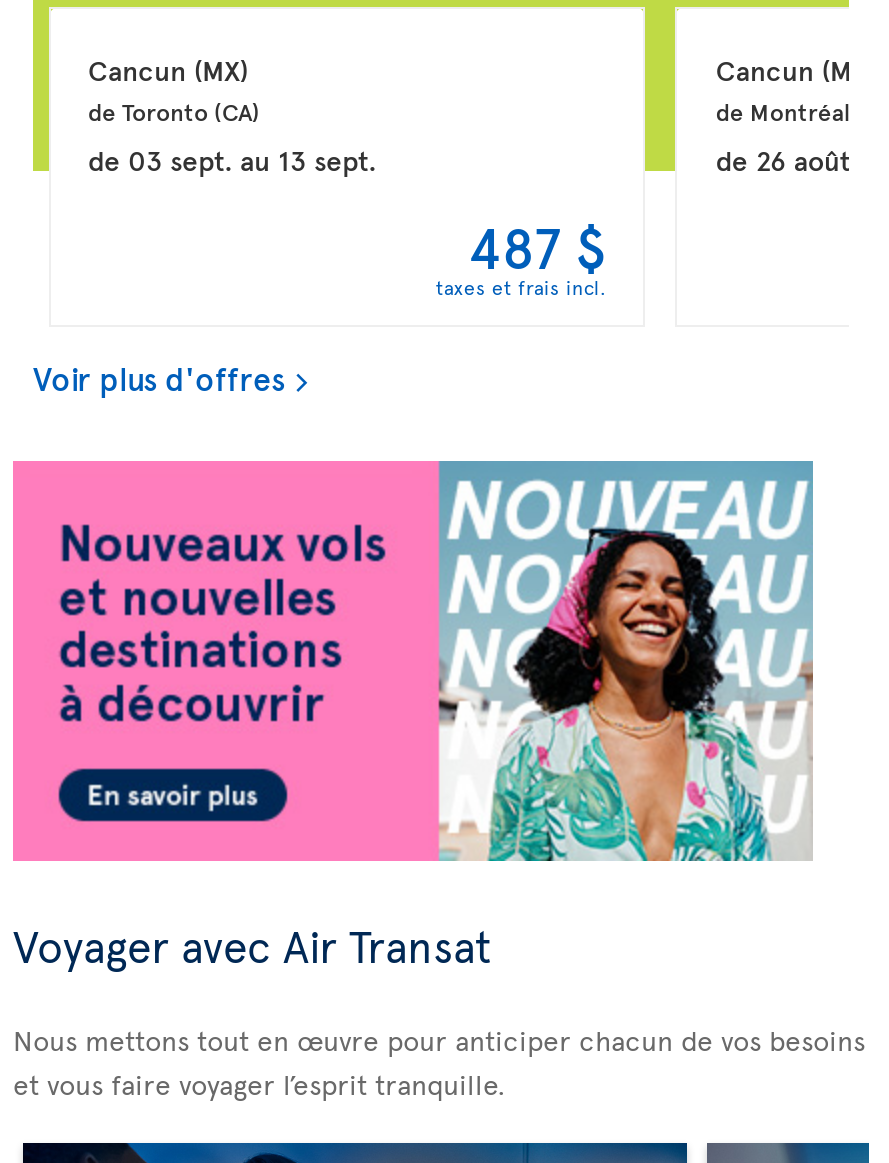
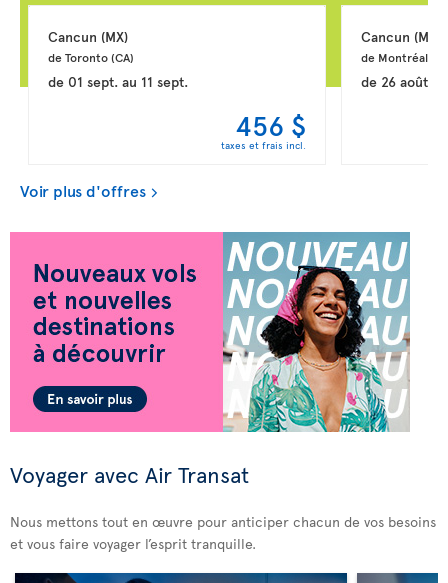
[88,141,376,179] de 03 sept. au 13 sept. -> [47,72,187,91] de 01 sept. au 11 sept.
[468,207,606,285] 487 $ -> [235,105,306,144] 456 $

